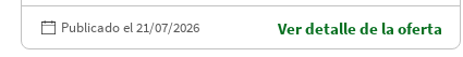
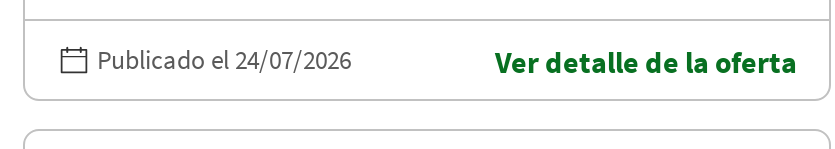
[61,18,199,36] Publicado el 21/07/2026 -> [97,43,351,77] Publicado el 24/07/2026

